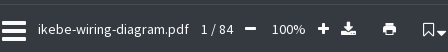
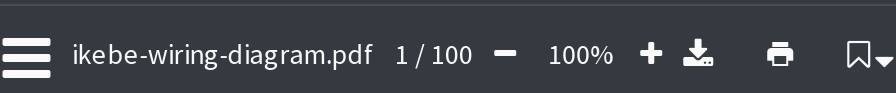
[38,20,233,38] ikebe-wiring-diagram.pdf | 1 / 84 -> [72,36,473,72] ikebe-wiring-diagram.pdf 1 / 100

